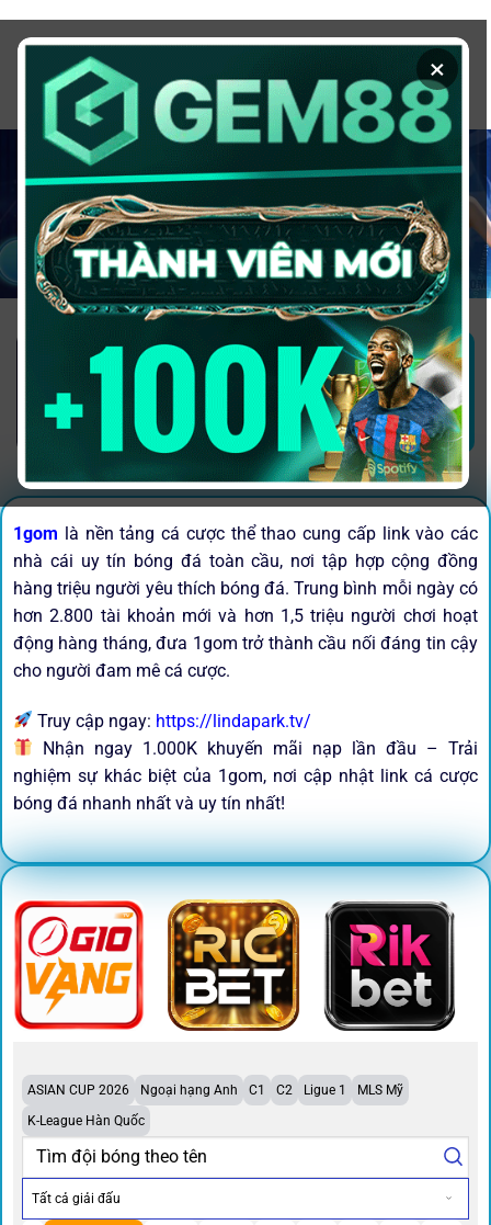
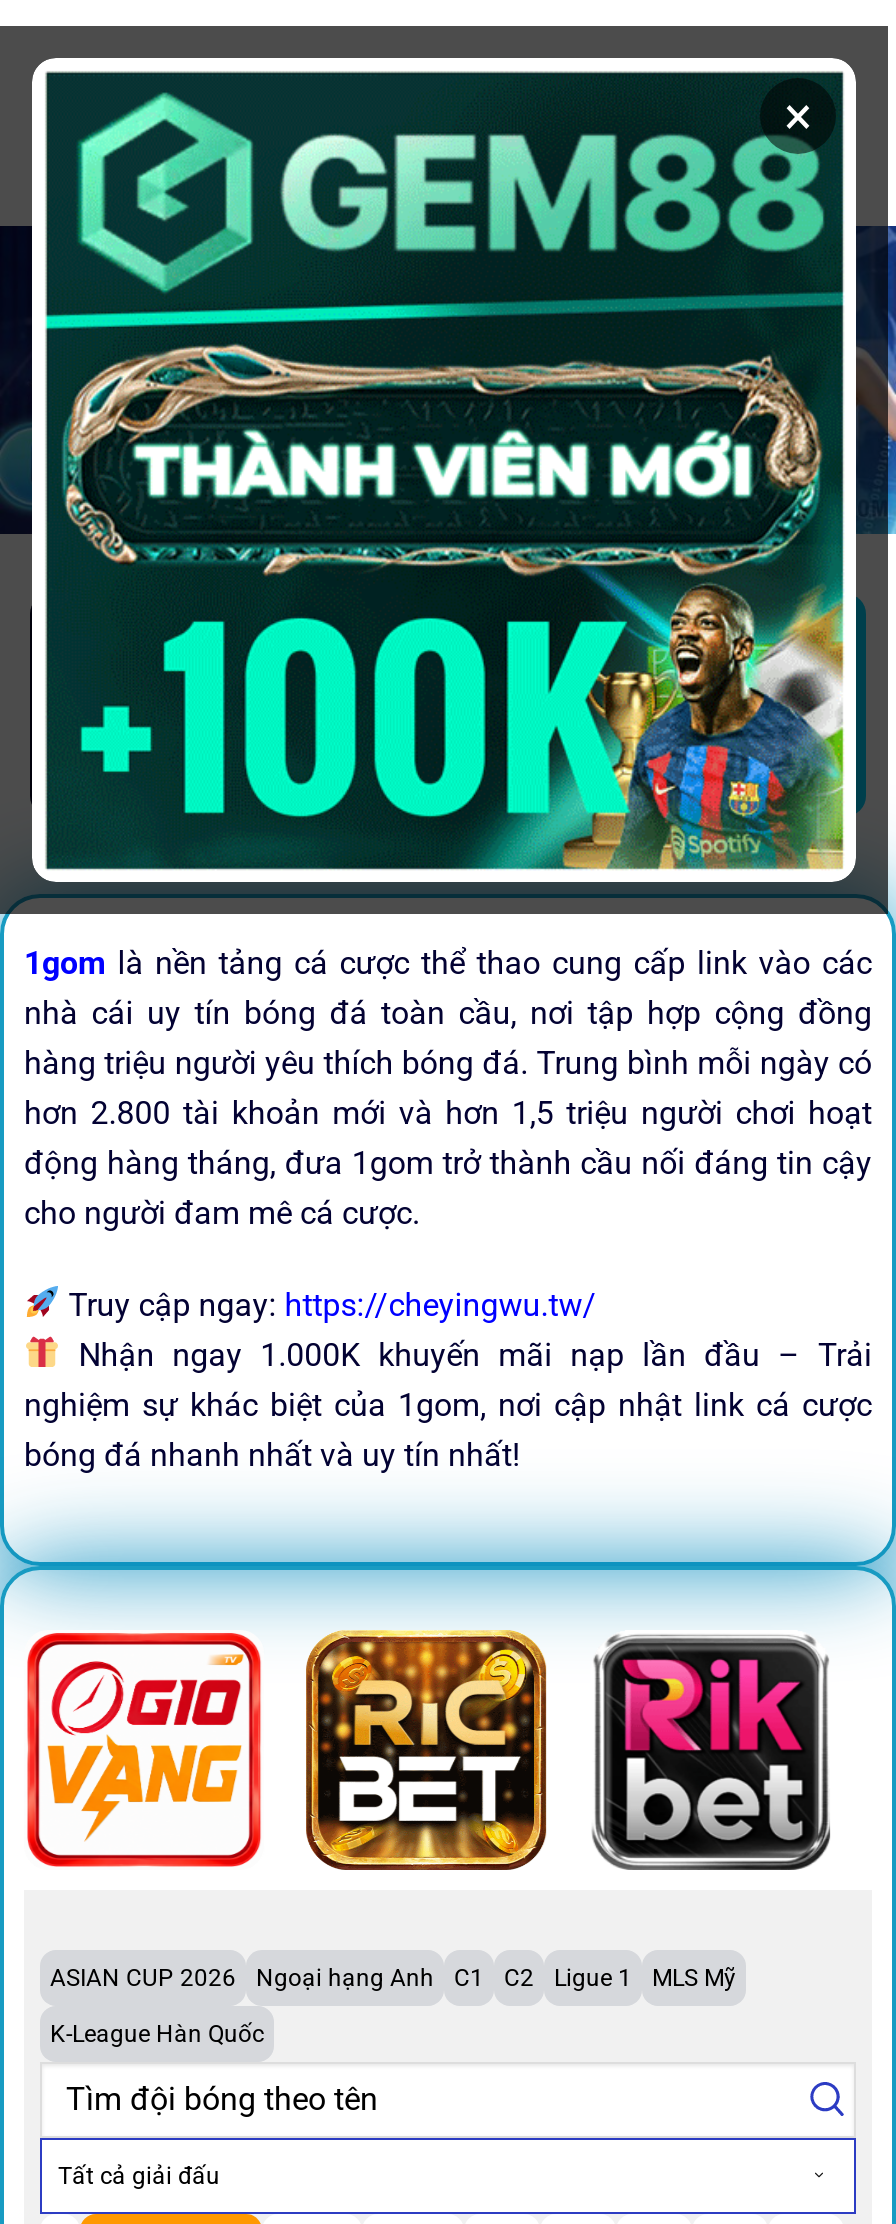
[33,710,311,731] Truy cập ngay: https://lindapark.tv/ -> [60,1286,596,1324] Truy cập ngay: https://cheyingwu.tw/
[326,903,454,1030] [image] -> [596,1638,826,1870] [image]

